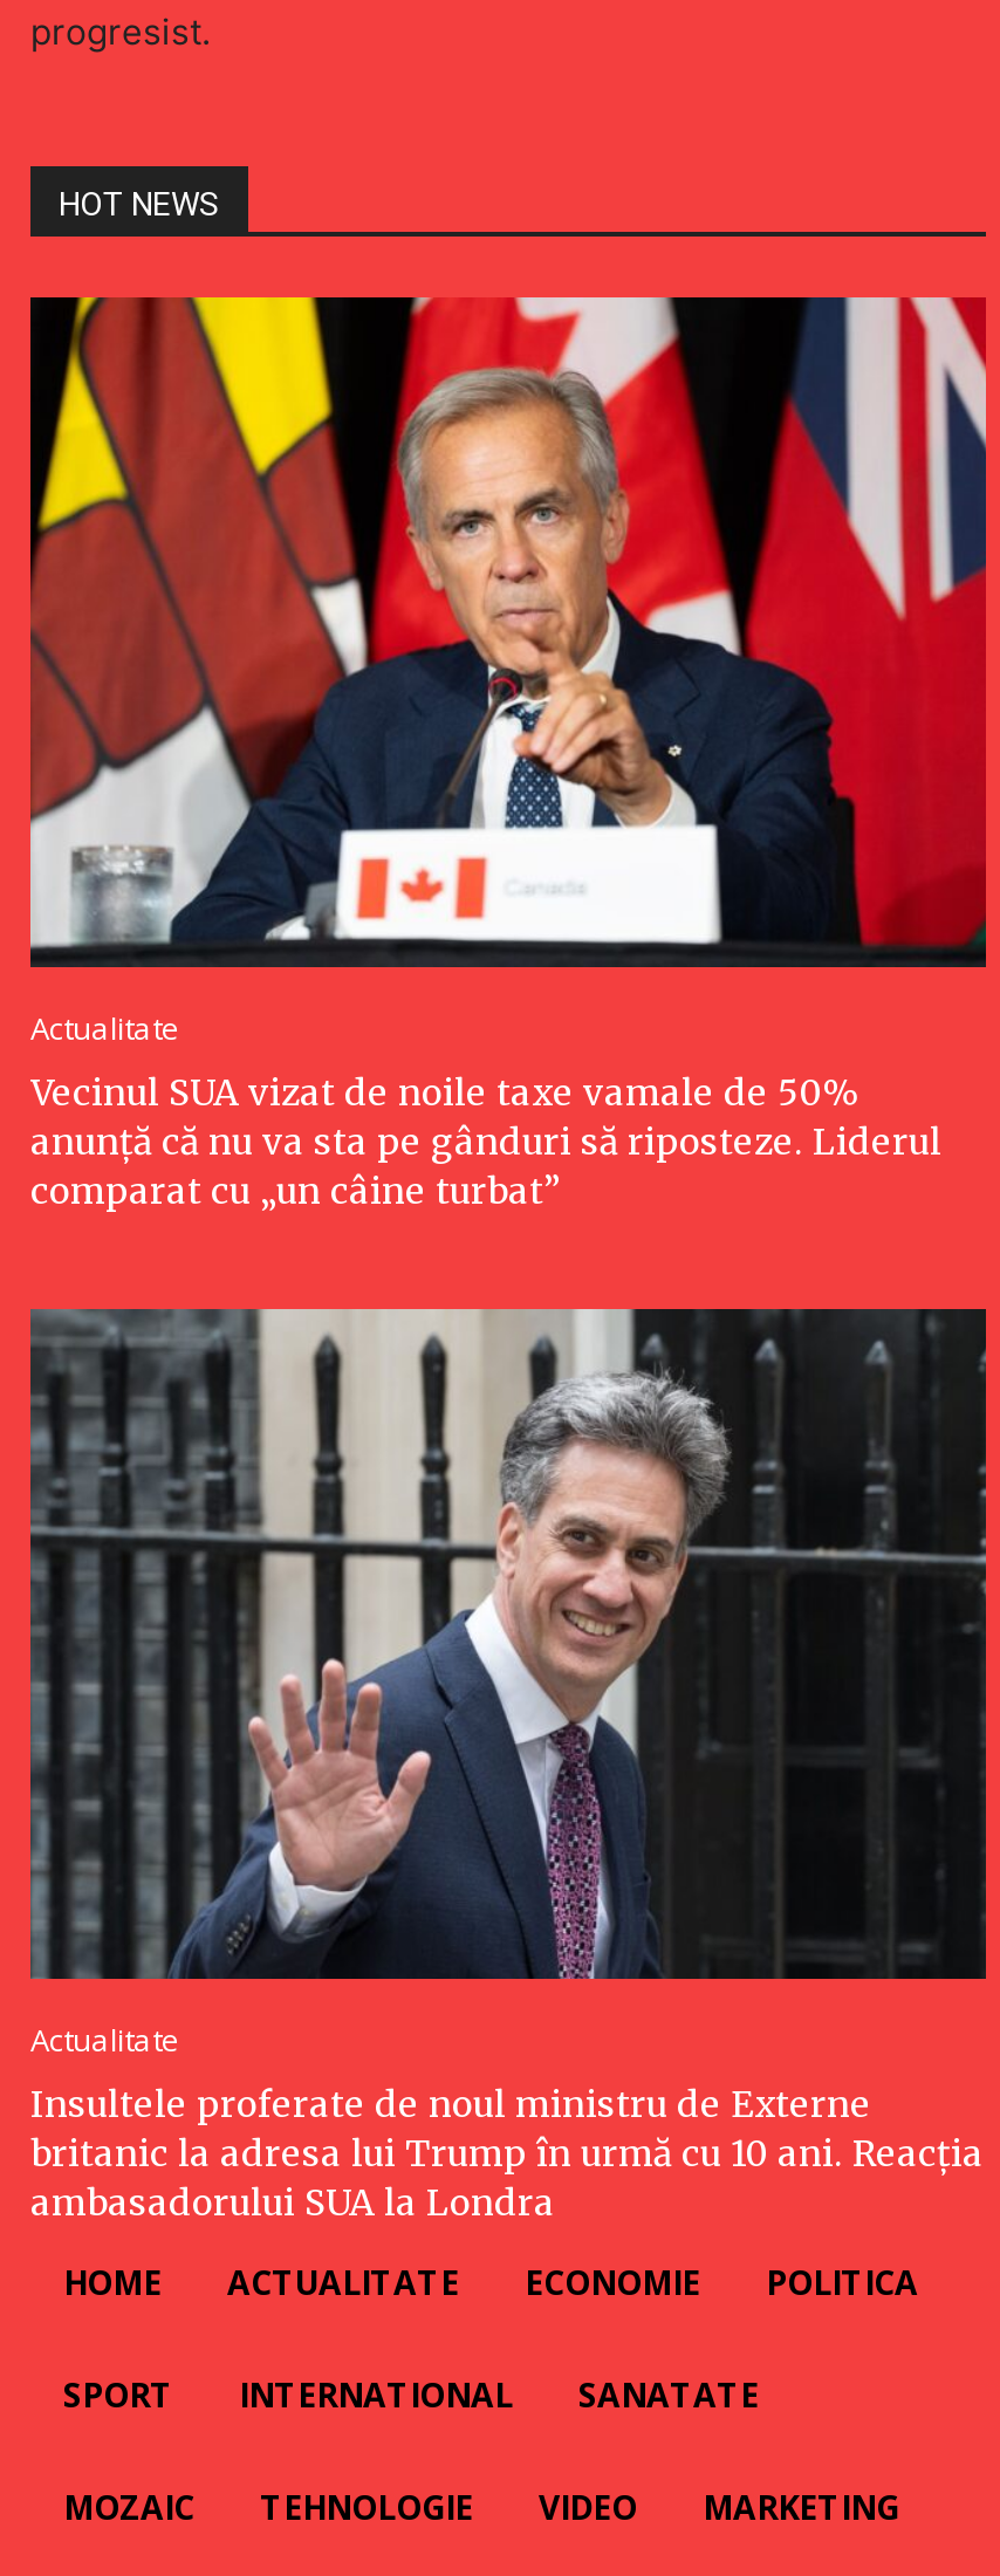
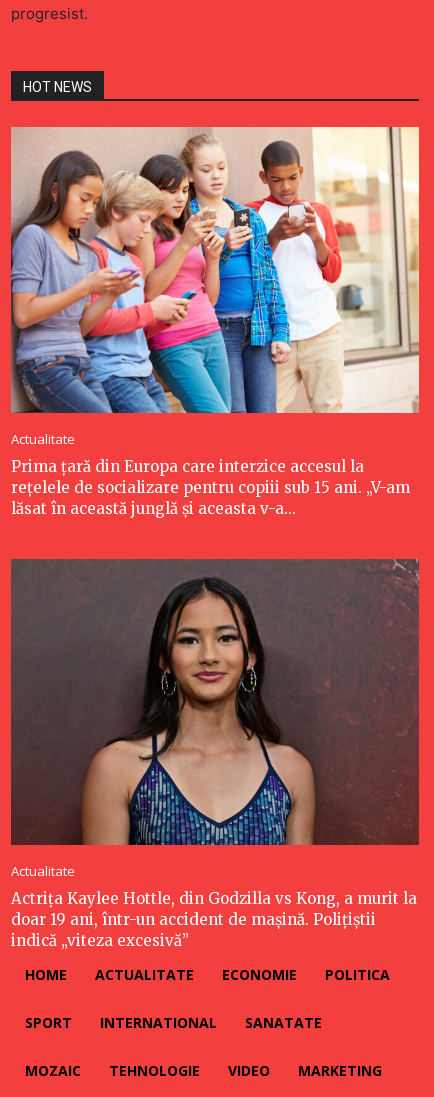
[28,295,988,970] [image] -> [10,126,420,414] [image]
[30,1070,941,1213] Vecinul SUA vizat de noile taxe vamale de 50% | anunță că nu va sta pe gânduri să riposteze. Liderul | comparat cu „un câine turbat” -> [11,457,410,518] Prima țară din Europa care interzice accesul la | rețelele de socializare pentru copiii sub 15 ani. „V-am | lăsat în această junglă și aceasta v-a...
[30,1307,988,1981] [image] -> [11,558,419,846] [image]
[30,2081,984,2224] Insultele proferate de noul ministru de Externe | britanic la adresa lui Trump în urmă cu 10 ani. Reacția | ambasadorului SUA la Londra -> [11,889,417,950] Actrița Kaylee Hottle, din Godzilla vs Kong, a murit la | doar 19 ani, într-un accident de mașină. Polițiștii | indică „viteza excesivă”

